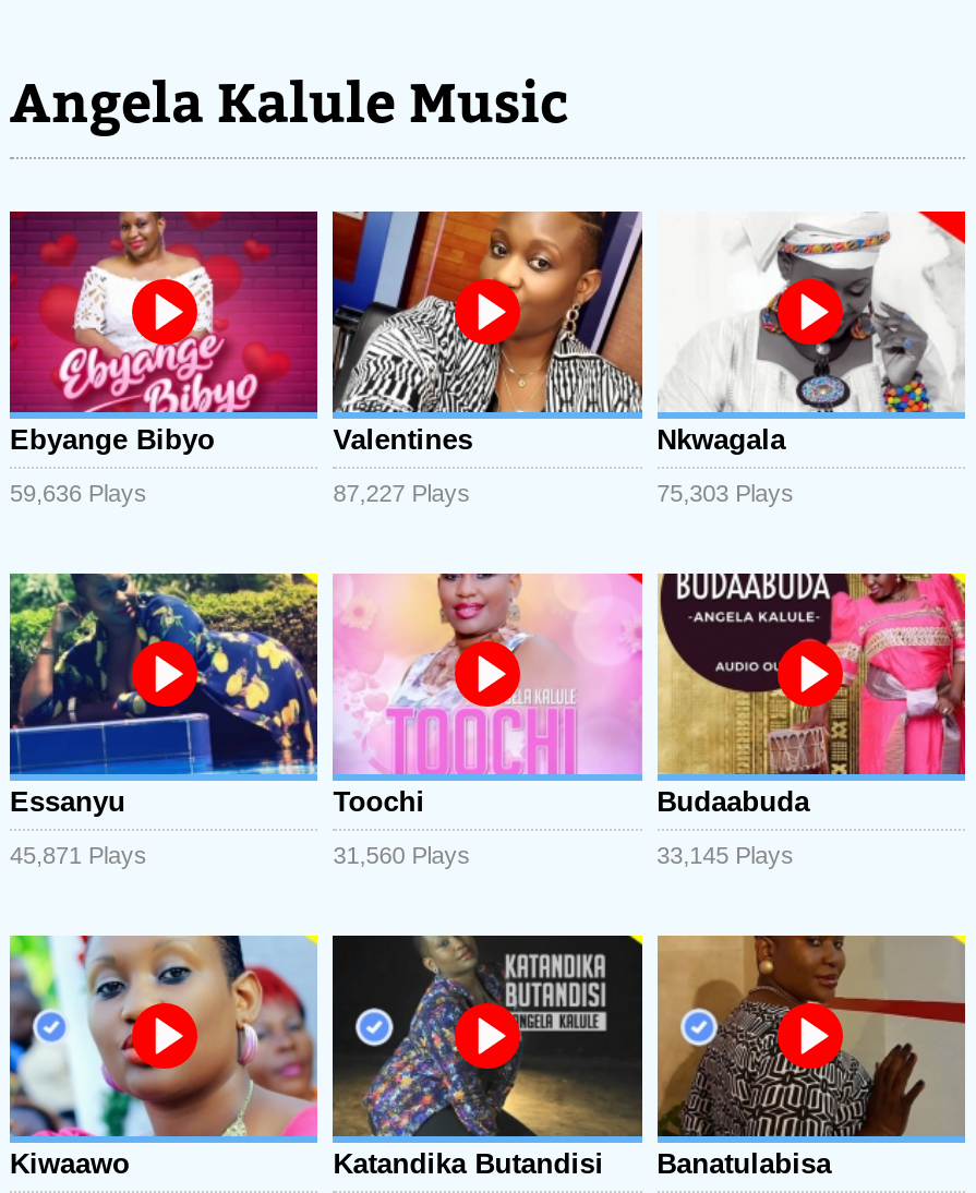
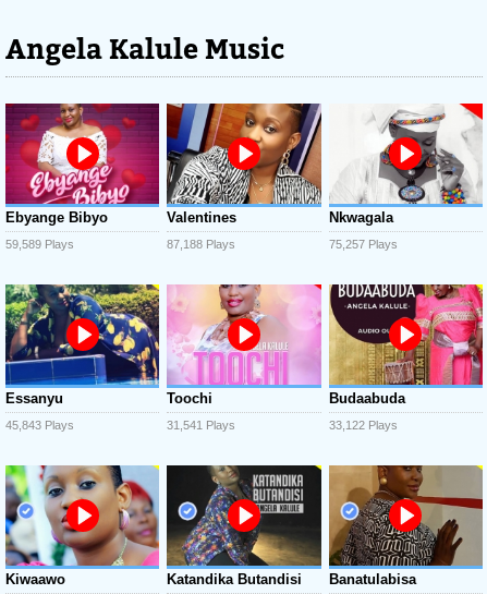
[10,480,147,506] 59,636 Plays -> [5,238,74,251] 59,589 Plays
[333,480,471,506] 87,227 Plays -> [167,238,236,251] 87,188 Plays
[657,480,794,506] 75,303 Plays -> [329,238,397,251] 75,257 Plays
[10,841,147,868] 45,871 Plays -> [5,418,74,431] 45,843 Plays
[333,841,471,868] 31,560 Plays -> [167,418,236,431] 31,541 Plays
[657,841,794,868] 33,145 Plays -> [329,418,397,431] 33,122 Plays

